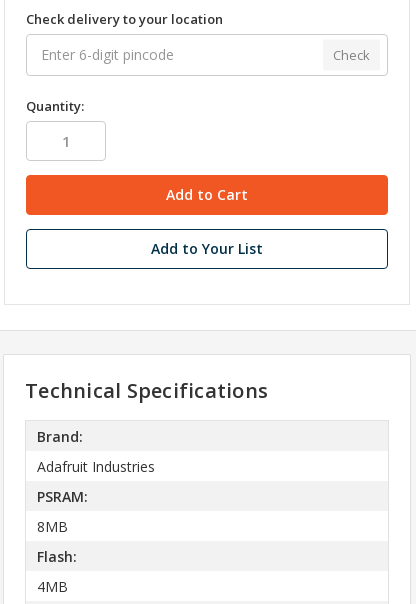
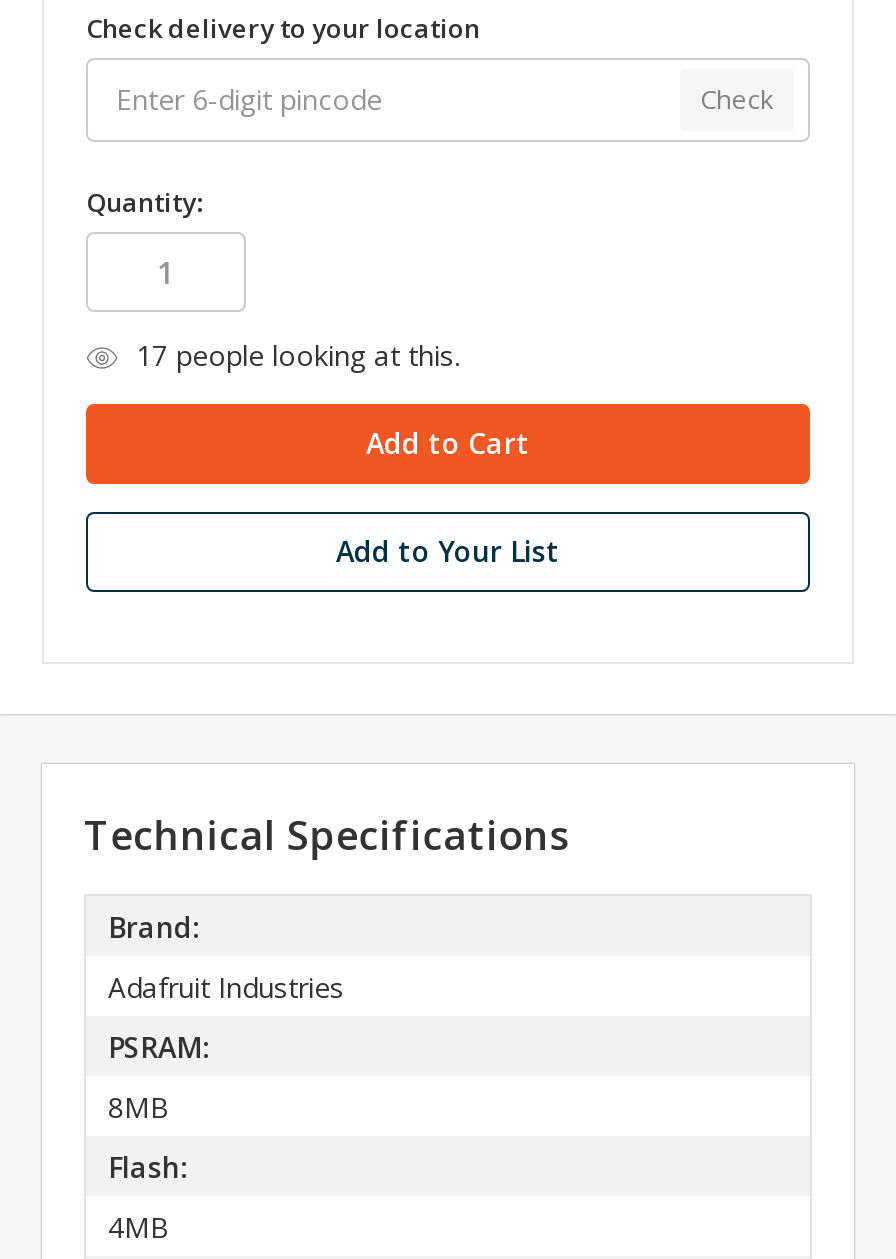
none -> [136,336,460,374] 17 people looking at this.

